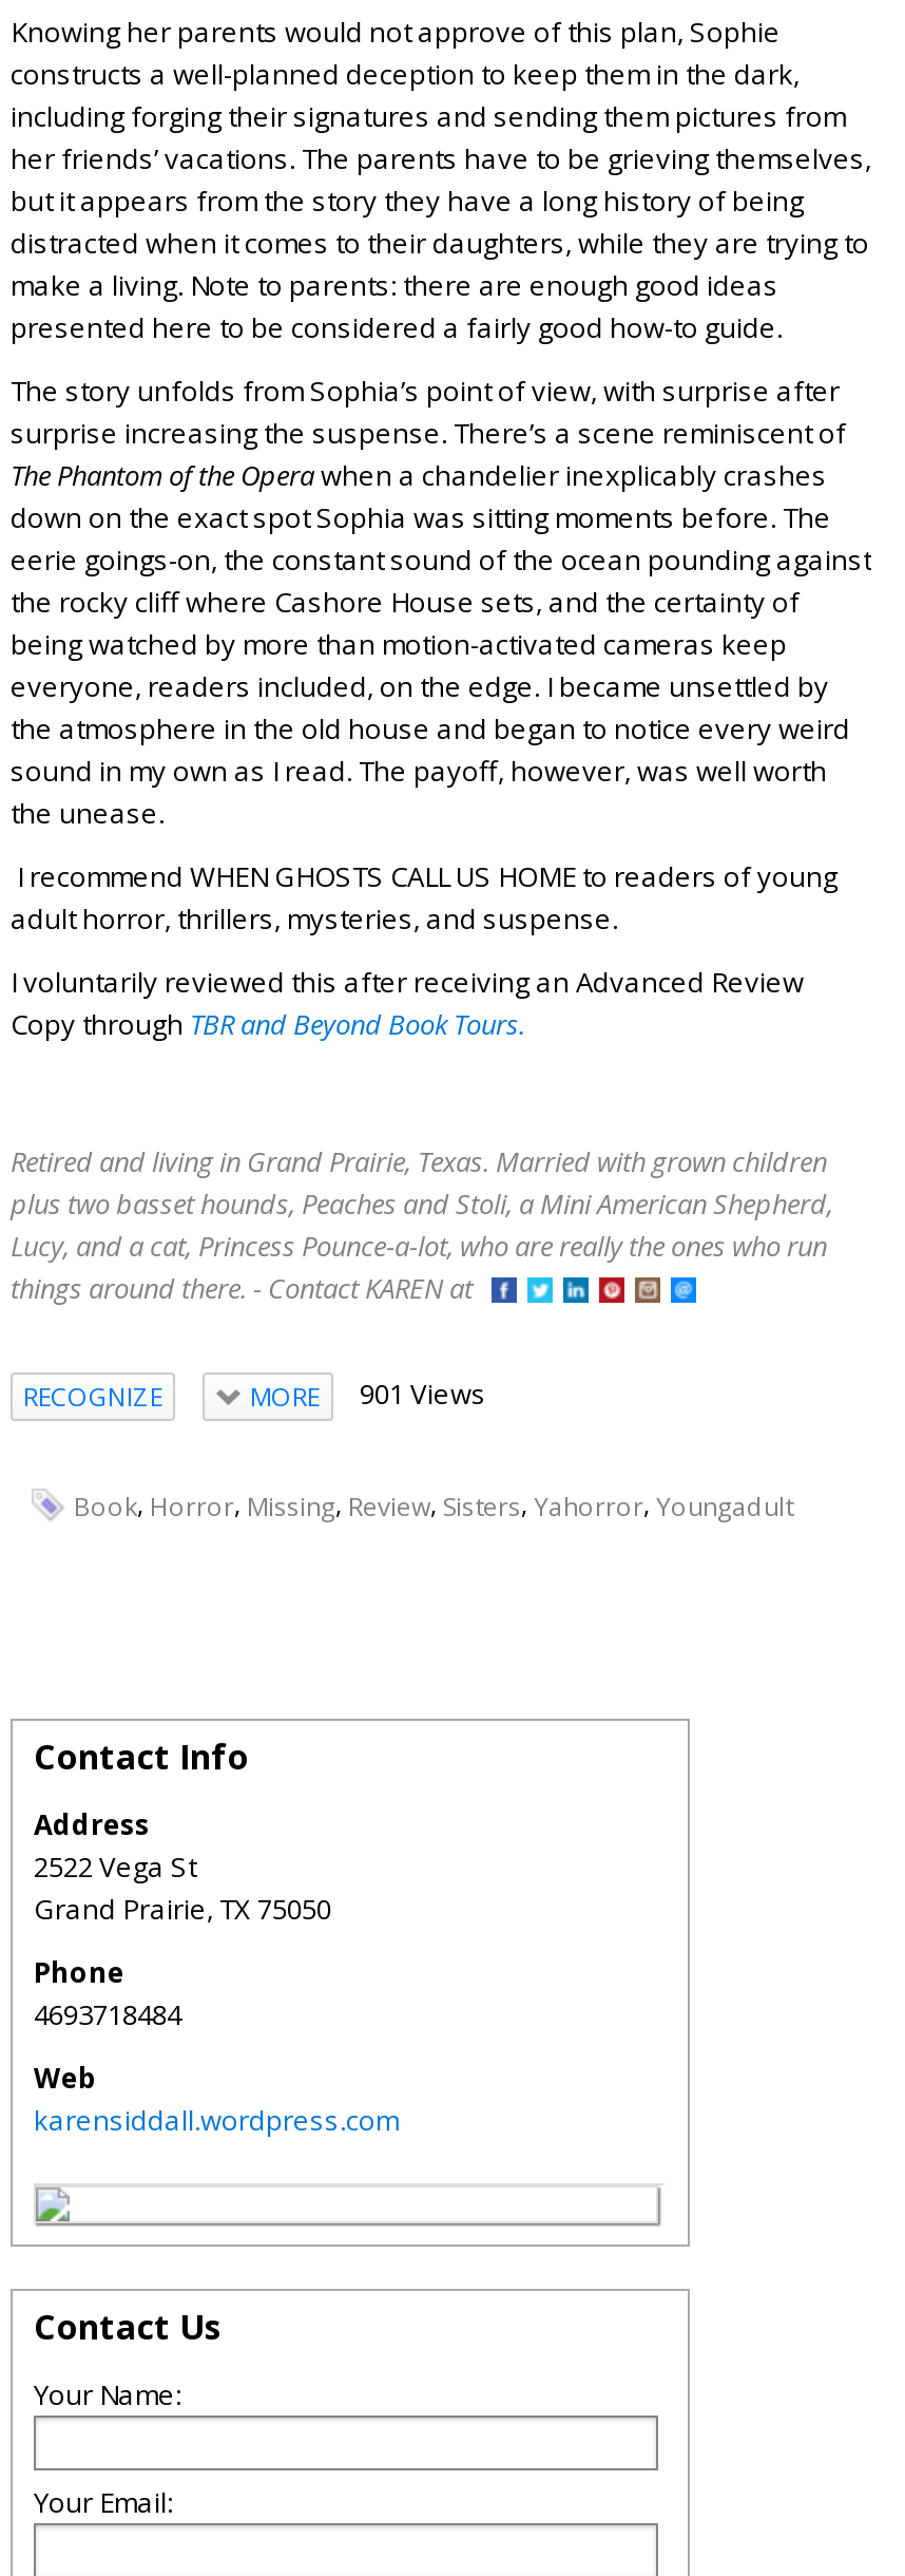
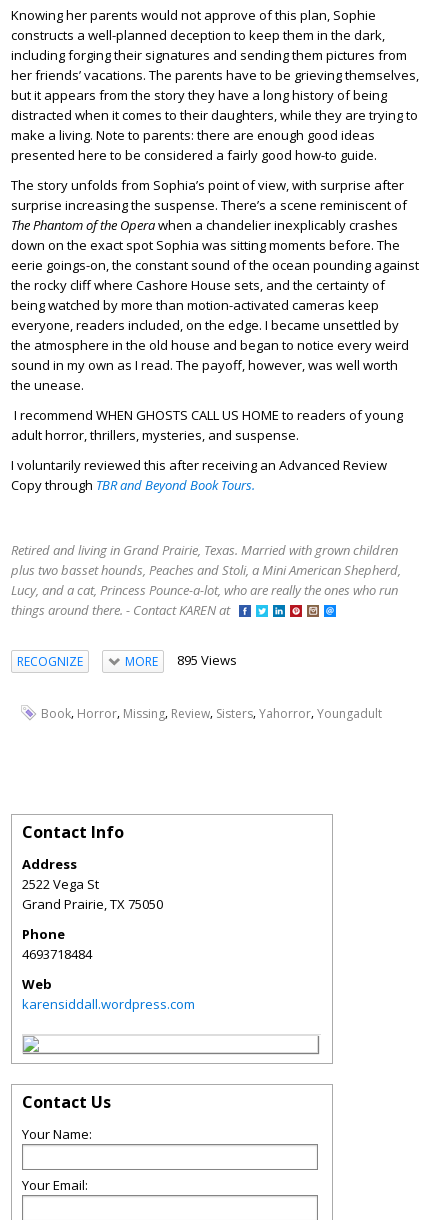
[250,1375,486,1415] MORE 901 Views -> [124,651,236,670] MORE 895 Views

